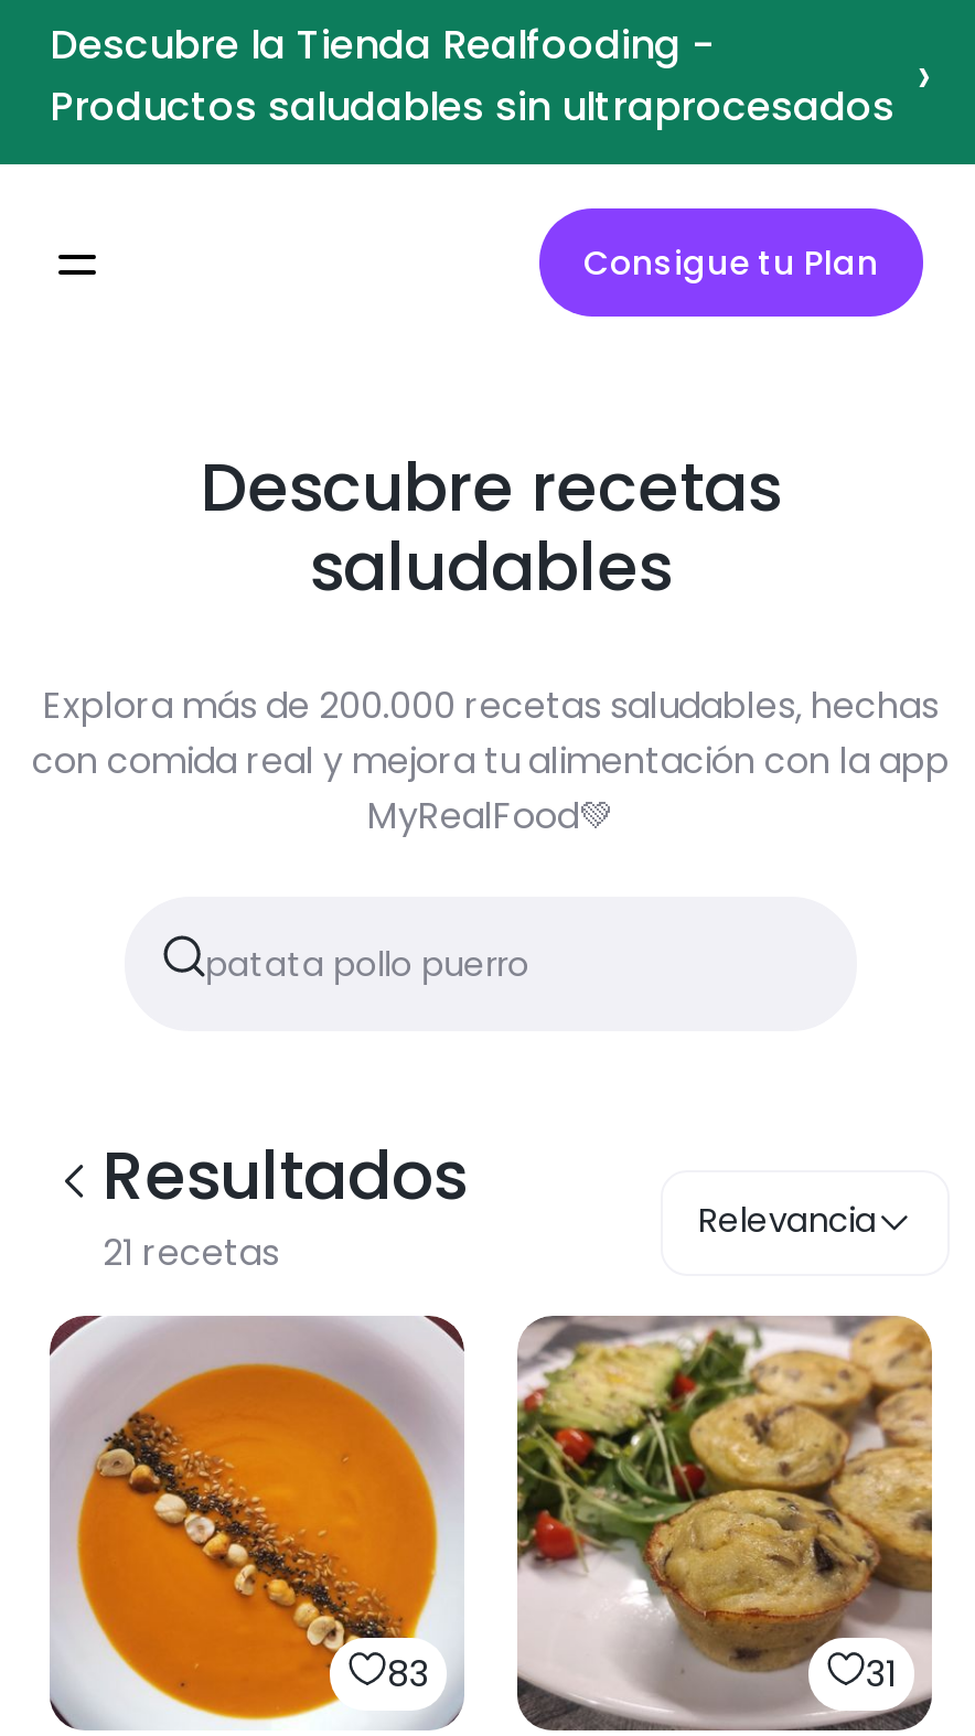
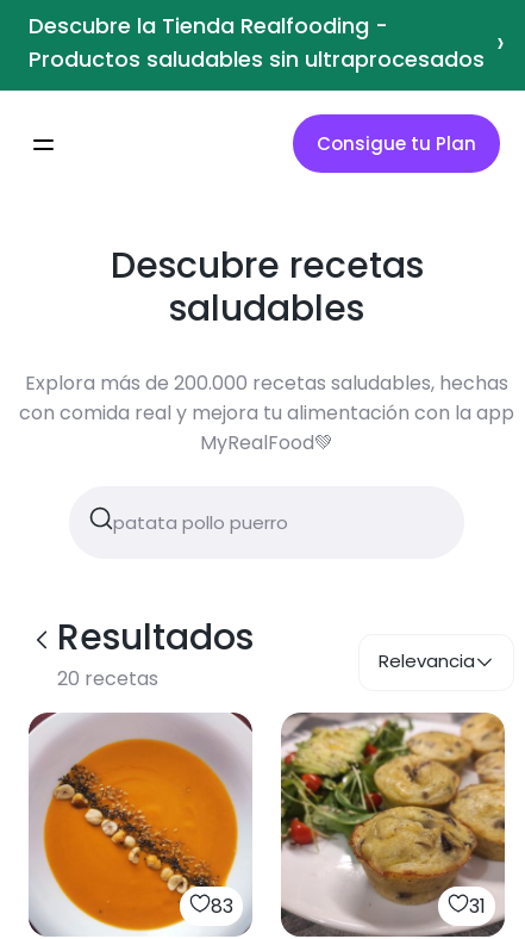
[103,1228,279,1278] 21 recetas -> [57,665,158,692] 20 recetas

